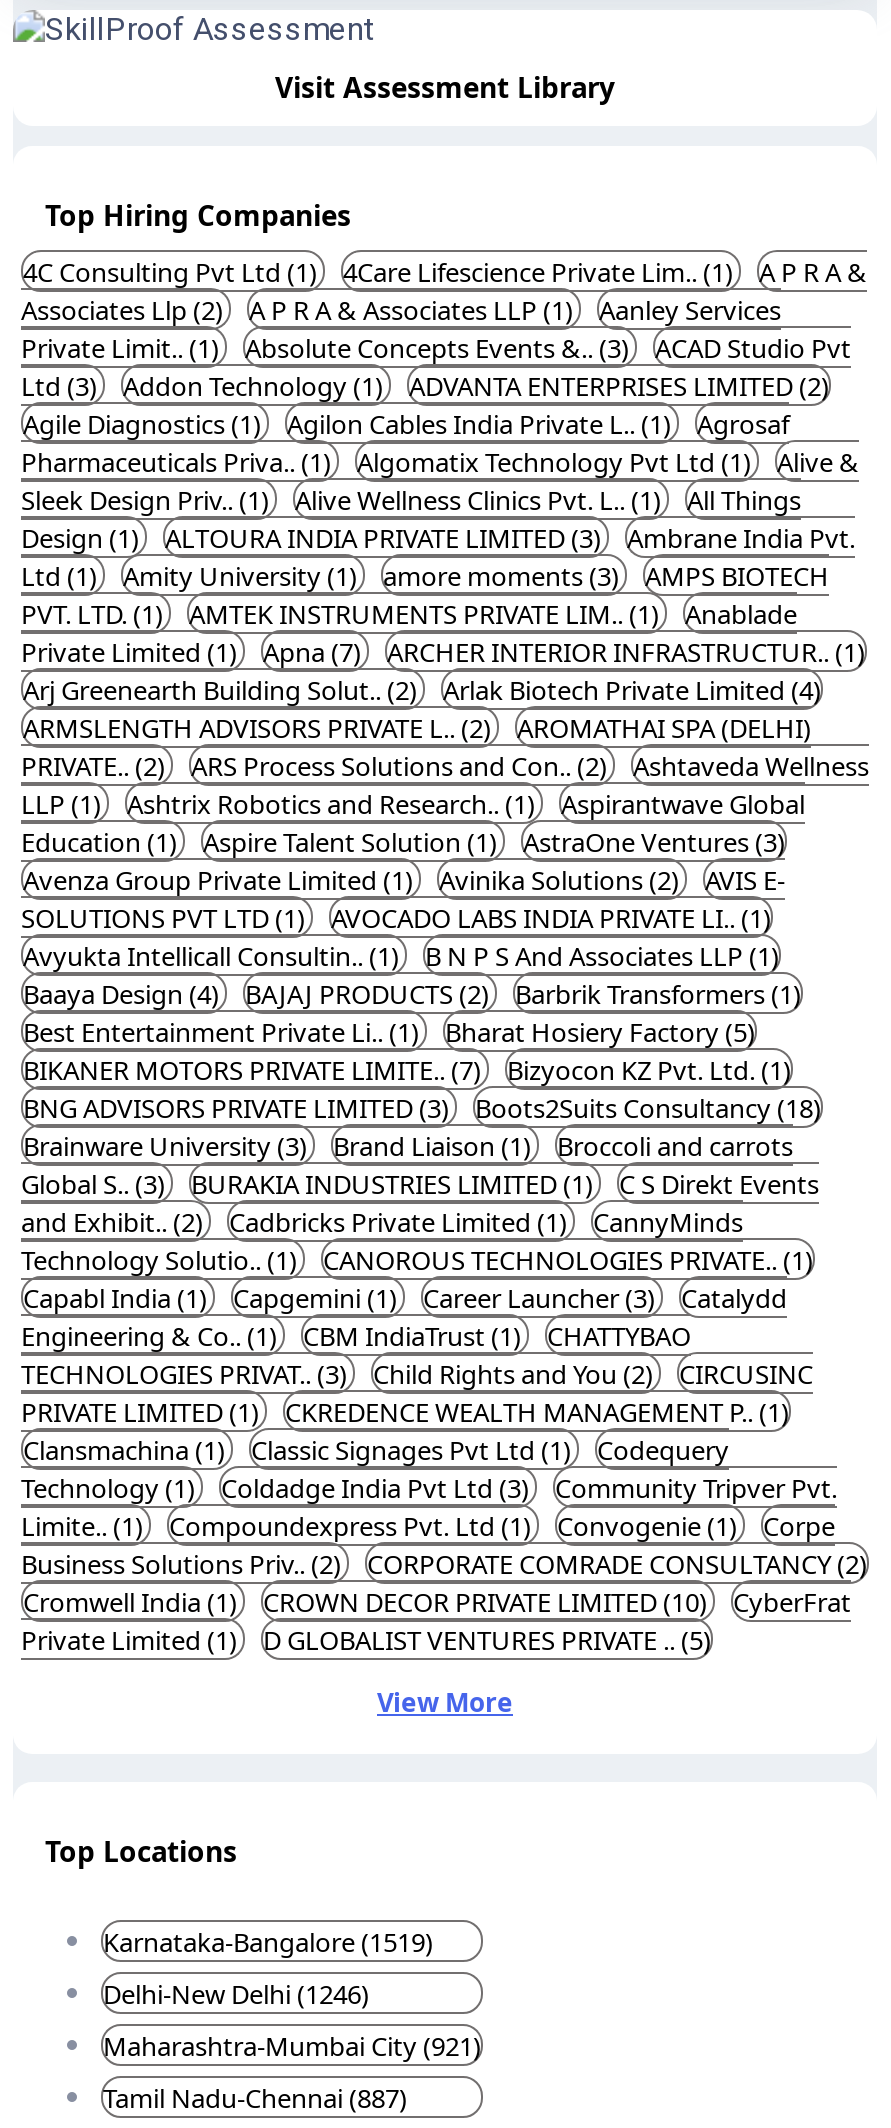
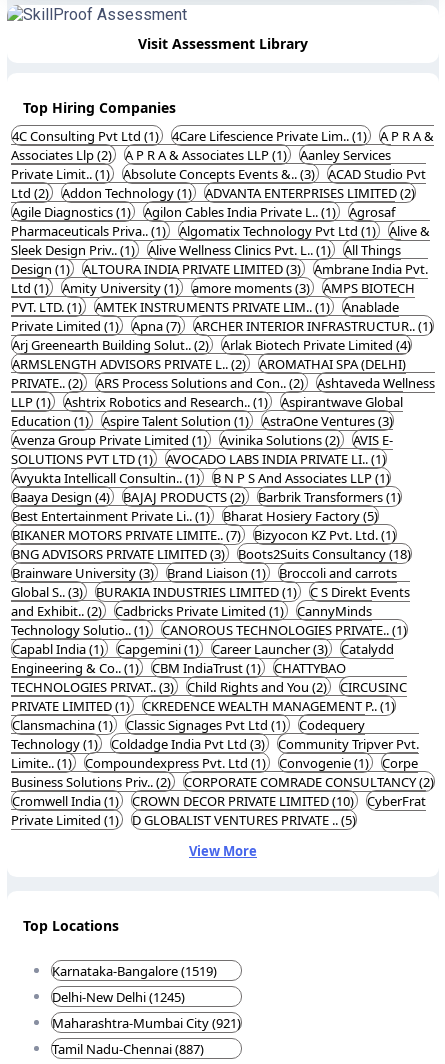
[21,368,829,404] Ltd (3) Addon Technology (1) ADVANTA ENTERPRISES LIMITED (2) -> [11,184,415,202] Ltd (2) Addon Technology (1) ADVANTA ENTERPRISES LIMITED (2)
[103,1977,369,2013] Delhi-New Delhi (1246) -> [52,988,185,1006] Delhi-New Delhi (1245)

